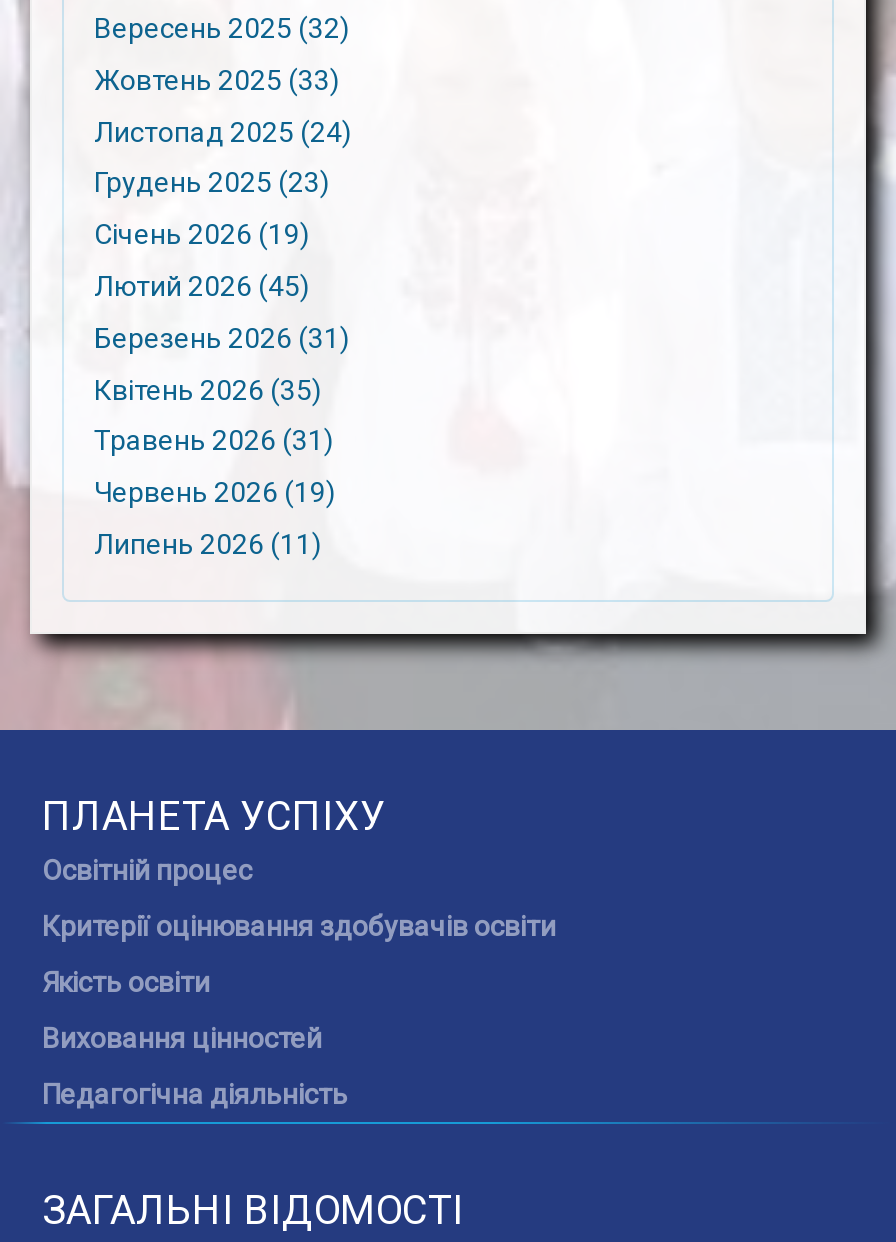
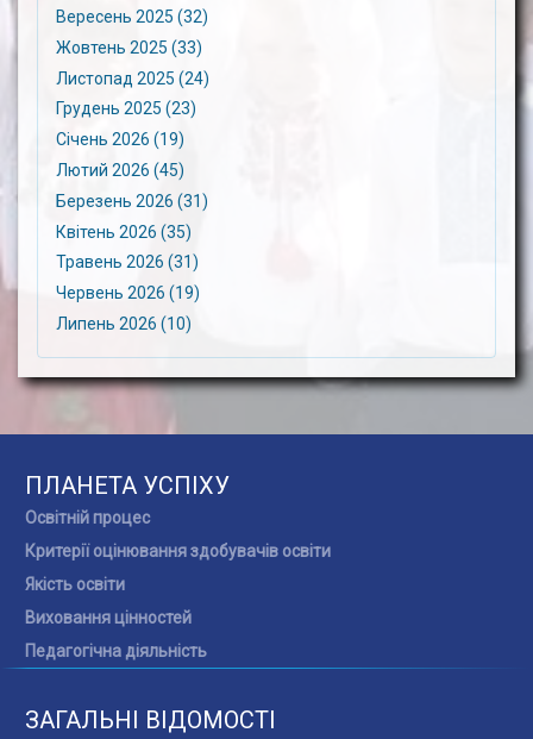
[94,527,322,559] Липень 2026 (11) -> [56,314,192,333] Липень 2026 (10)

